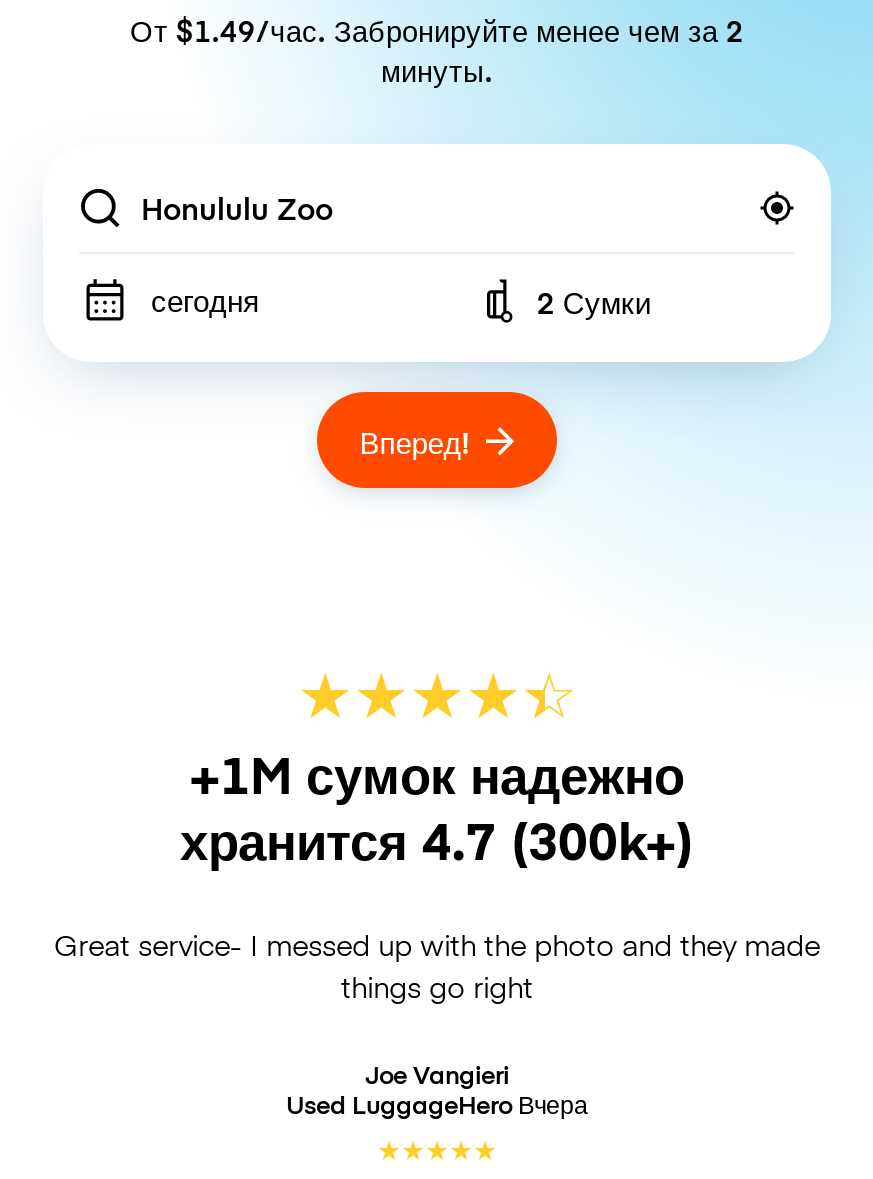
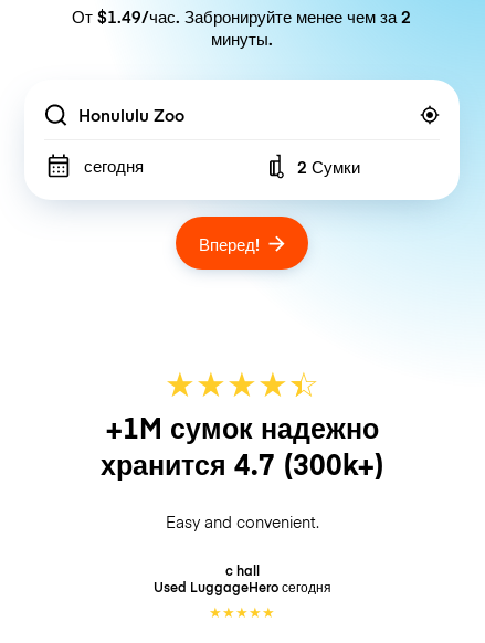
[54,923,820,1005] Great service- I messed up with the photo and they made | things go right -> [165,510,319,532] Easy and convenient.
[286,1057,588,1121] Joe Vangieri | Used LuggageHero Вчера -> [153,561,331,596] c hall | Used LuggageHero сегодня

